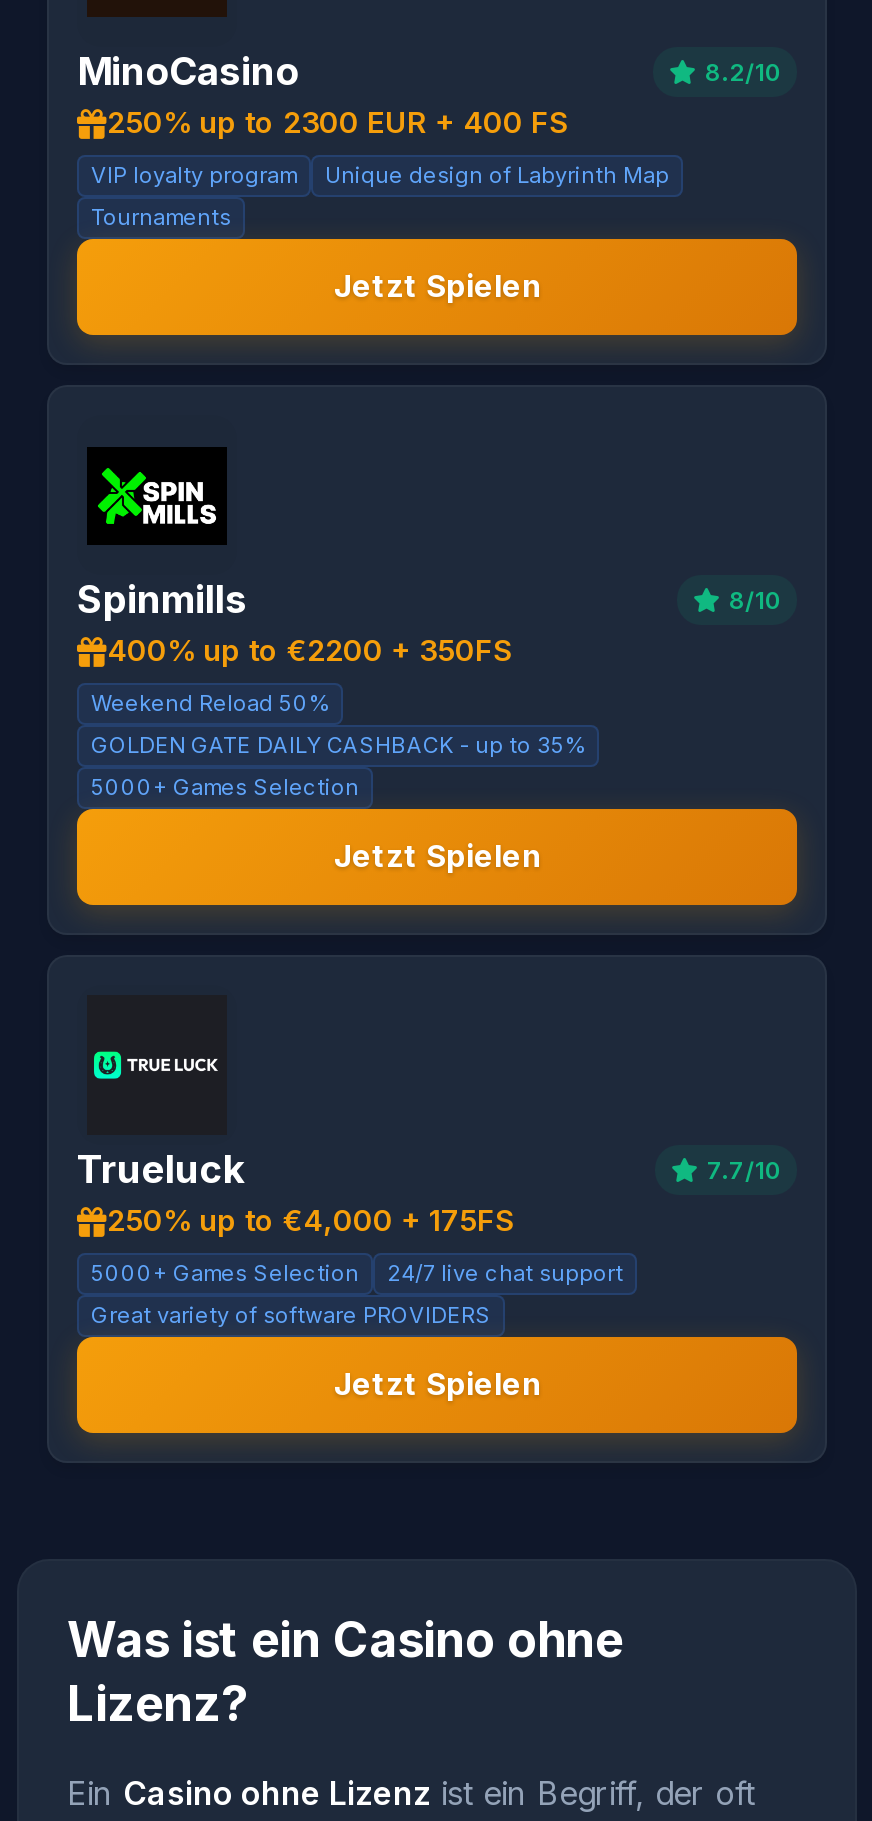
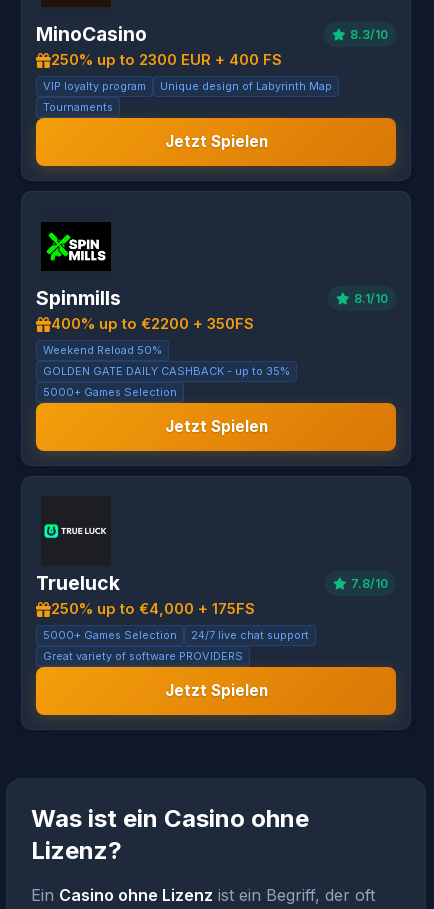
[705,57,781,87] 8.2/10 -> [350,27,388,42] 8.3/10
[729,585,781,615] 8/10 -> [354,291,388,306] 8.1/10
[707,1155,781,1185] 7.7/10 -> [351,576,388,591] 7.8/10

